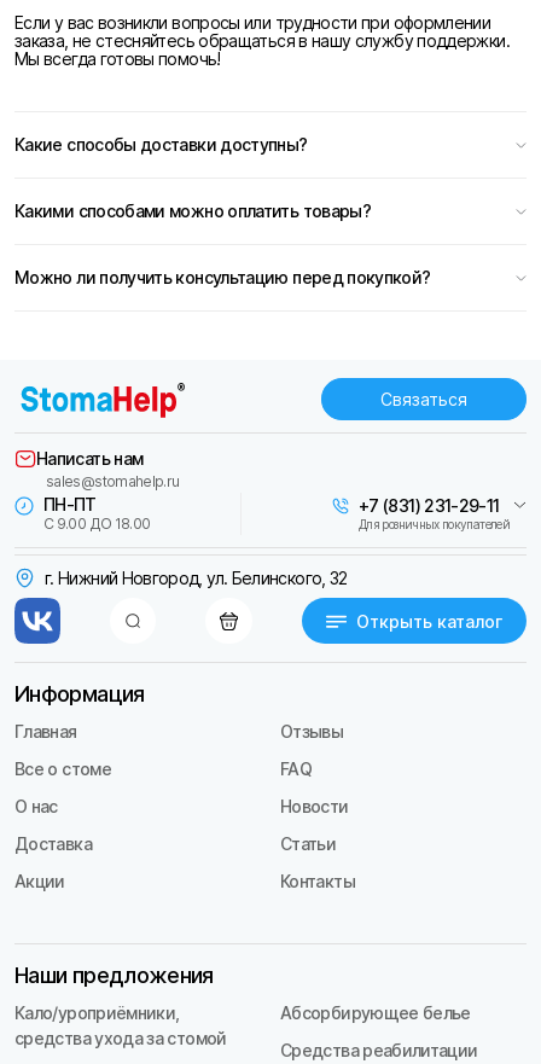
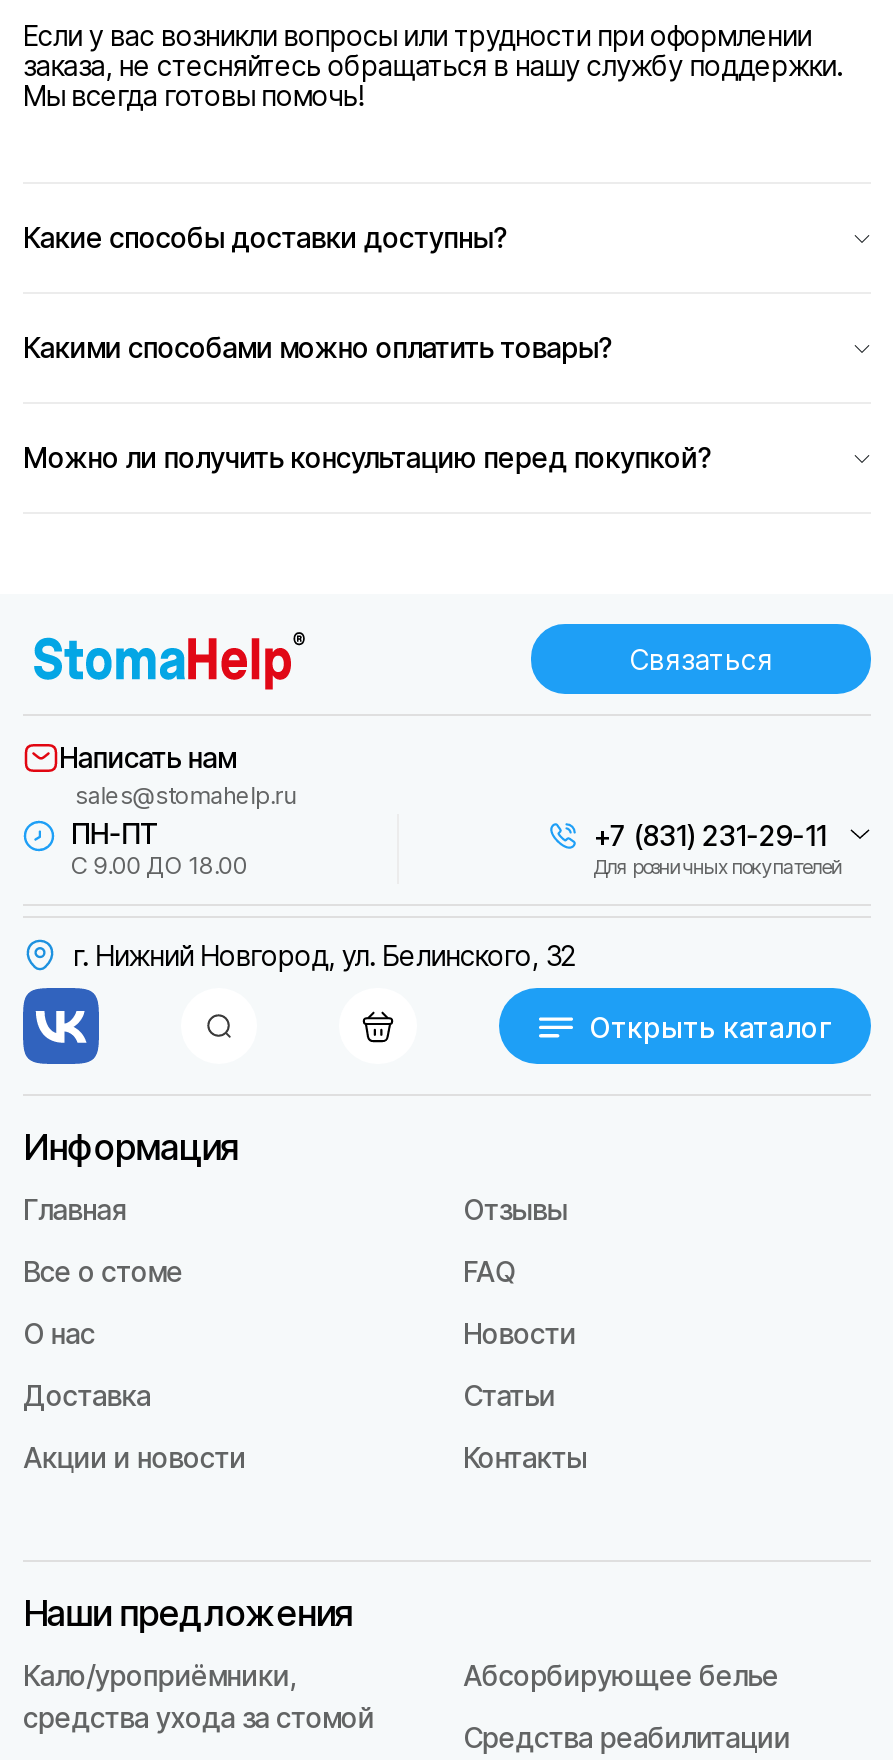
[14,871,65,891] Акции -> [23,1440,246,1474] Акции и новости

